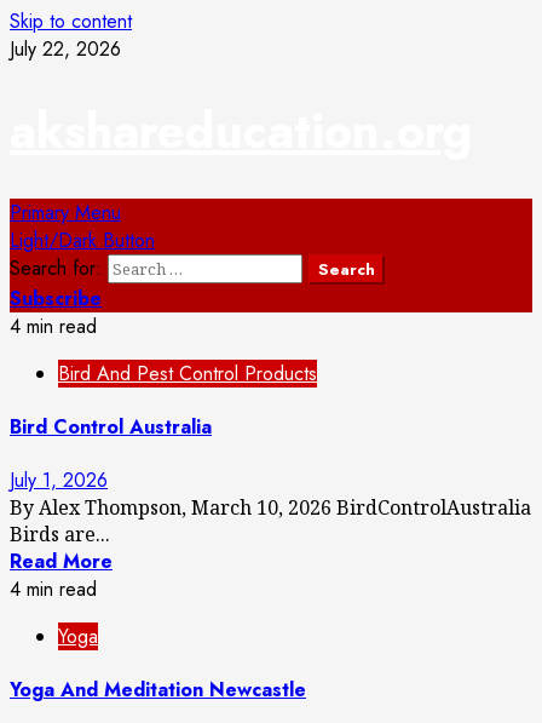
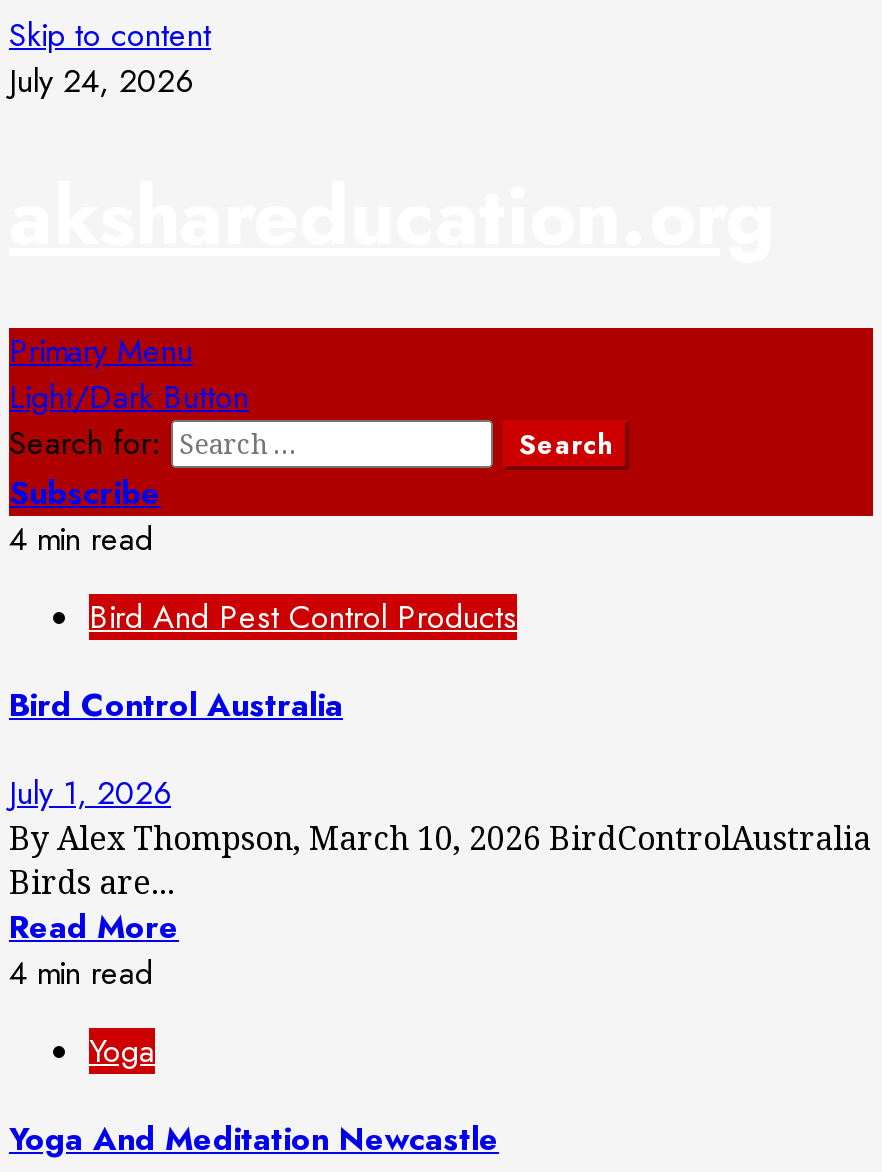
[10,35,121,63] July 22, 2026 -> [9,58,193,104] July 24, 2026

